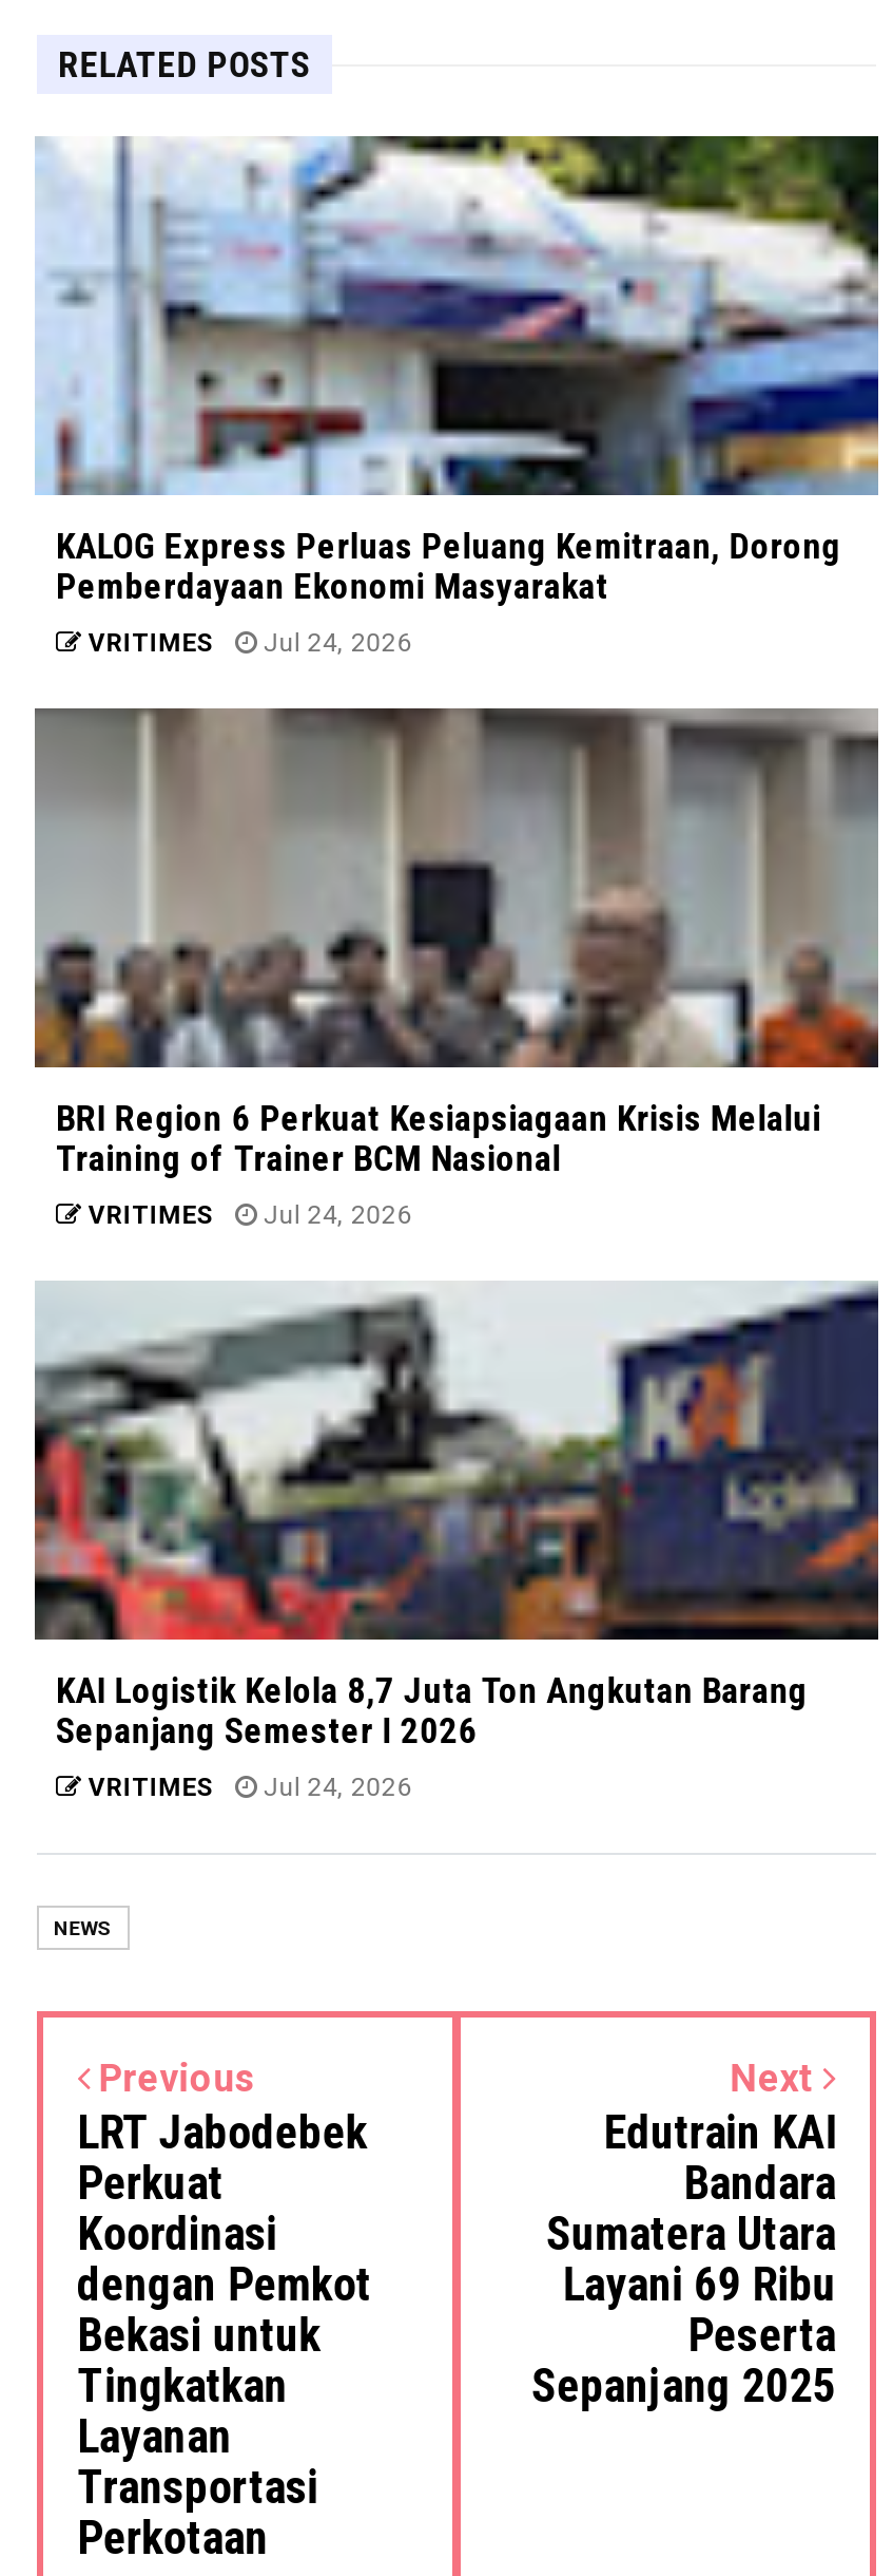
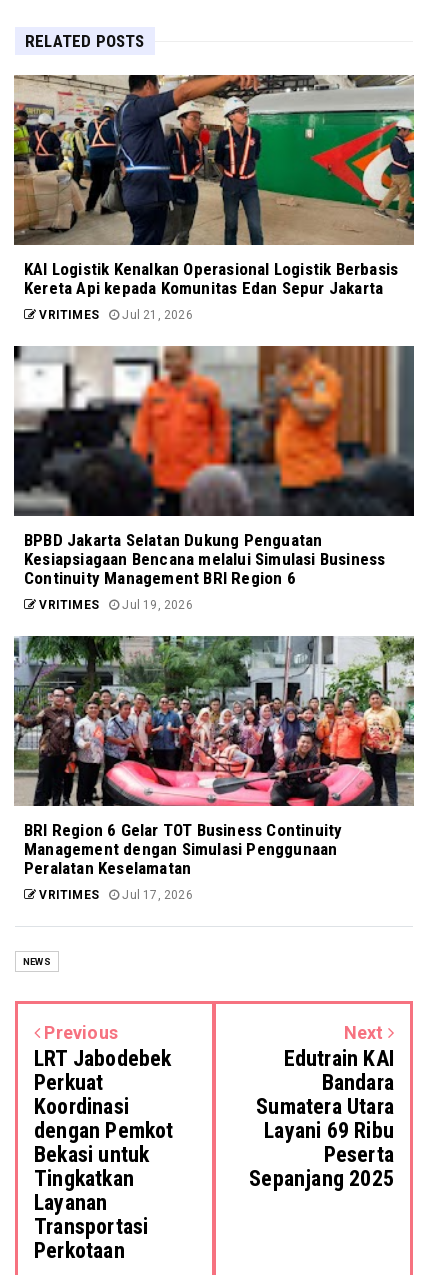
[35,134,880,608] [image] | KALOG Express Perluas Peluang Kemitraan, Dorong | Pemberdayaan Ekonomi Masyarakat -> [13,74,415,298] [image] | KAI Logistik Kenalkan Operasional Logistik Berbasis | Kereta Api kepada Komunitas Edan Sepur Jakarta
[82,629,412,659] VRITIMES Jul 24, 2026 -> [36,308,193,322] VRITIMES Jul 21, 2026
[33,706,880,1180] [image] | BRI Region 6 Perkuat Kesiapsiagaan Krisis Melalui | Training of Trainer BCM Nasional -> [14,345,414,588] [image] | BPBD Jakarta Selatan Dukung Penguatan | Kesiapsiagaan Bencana melalui Simulasi Business | Continuity Management BRI Region 6
[82,1201,412,1231] VRITIMES Jul 24, 2026 -> [36,598,193,612] VRITIMES Jul 19, 2026
[35,1281,880,1753] [image] | KAI Logistik Kelola 8,7 Juta Ton Angkutan Barang | Sepanjang Semester I 2026 -> [13,635,415,878] [image] | BRI Region 6 Gelar TOT Business Continuity | Management dengan Simulasi Penggunaan | Peralatan Keselamatan
[82,1774,412,1803] VRITIMES Jul 24, 2026 -> [36,888,193,902] VRITIMES Jul 17, 2026

